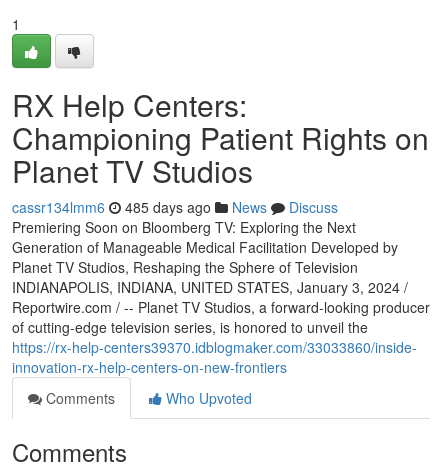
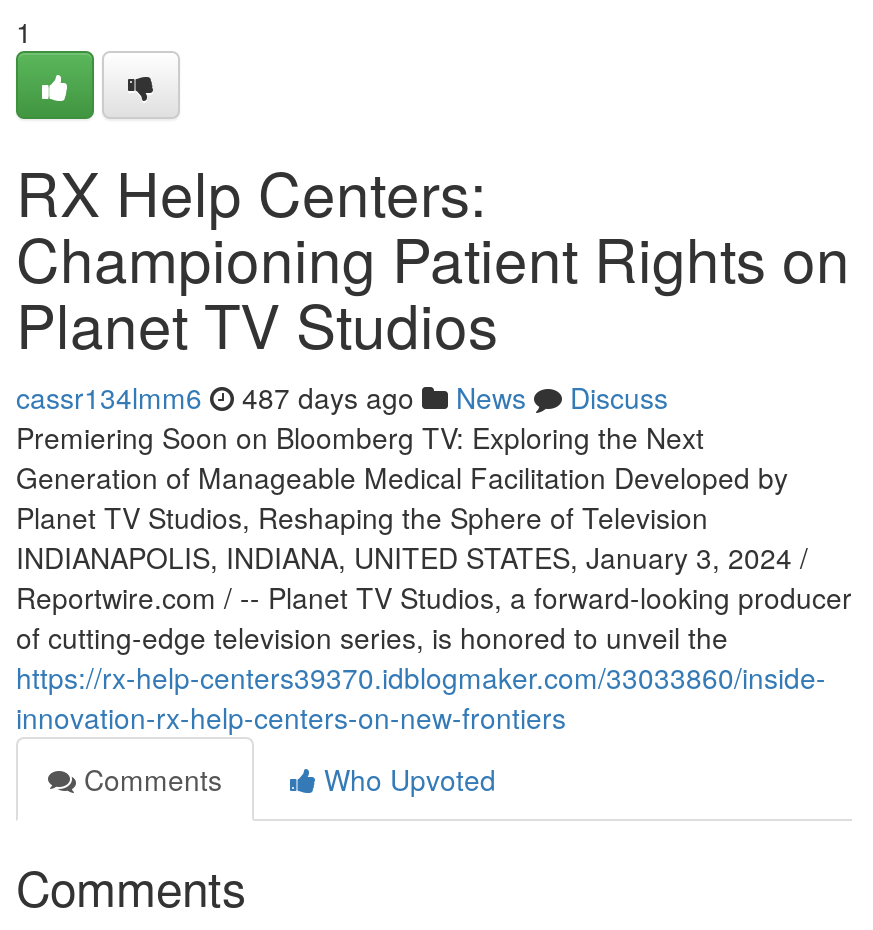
[12,197,338,217] cassr134lmm6 485 days ago News Discuss -> [16,377,668,417] cassr134lmm6 487 days ago News Discuss

